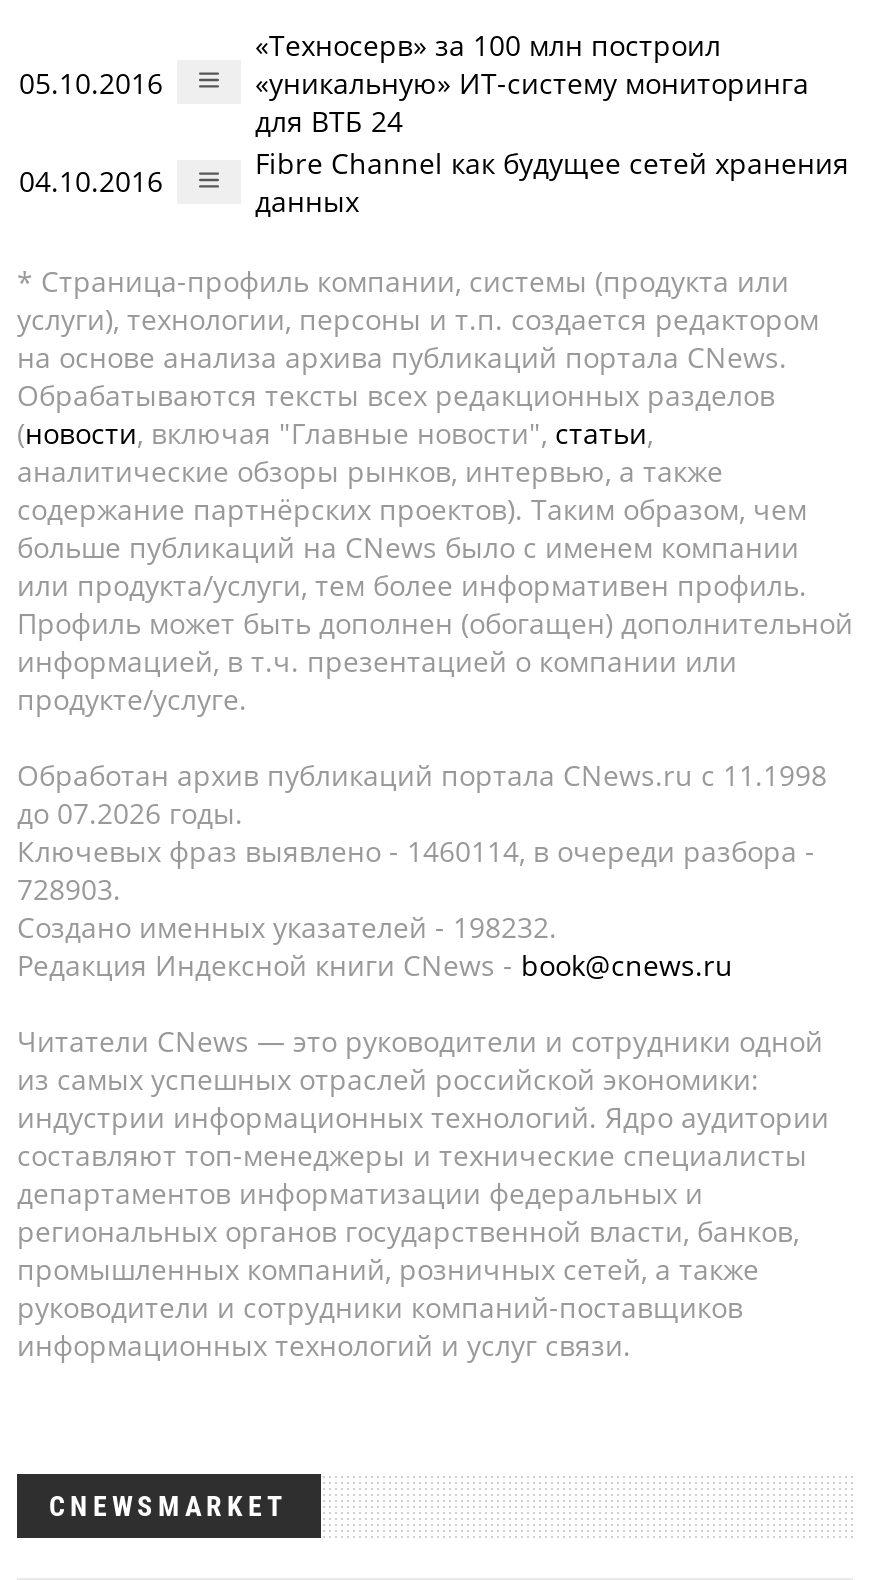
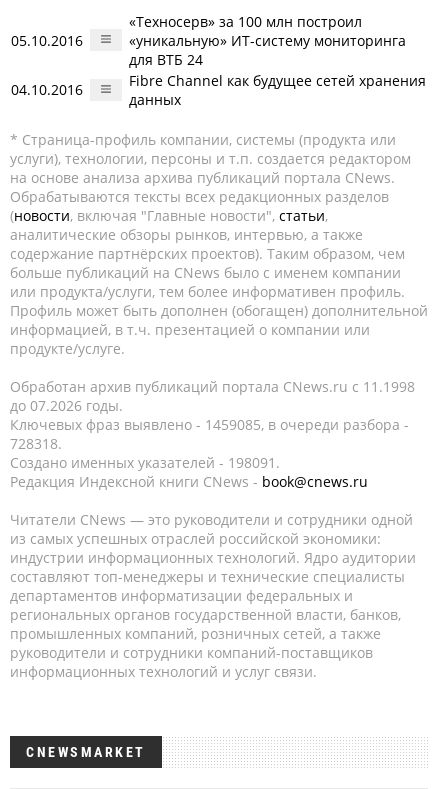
[17,832,815,870] Ключевых фраз выявлено - 1460114, в очереди разбора - -> [10,415,409,434] Ключевых фраз выявлено - 1459085, в очереди разбора -
[17,870,121,908] 728903. -> [10,434,62,453] 728318.
[17,908,557,946] Создано именных указателей - 198232. -> [10,453,280,472] Создано именных указателей - 198091.

